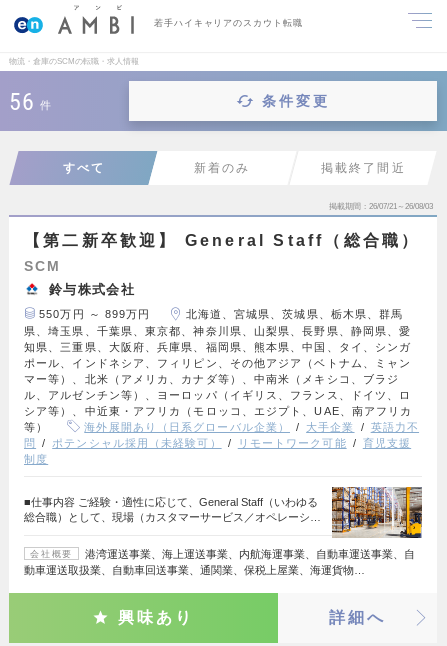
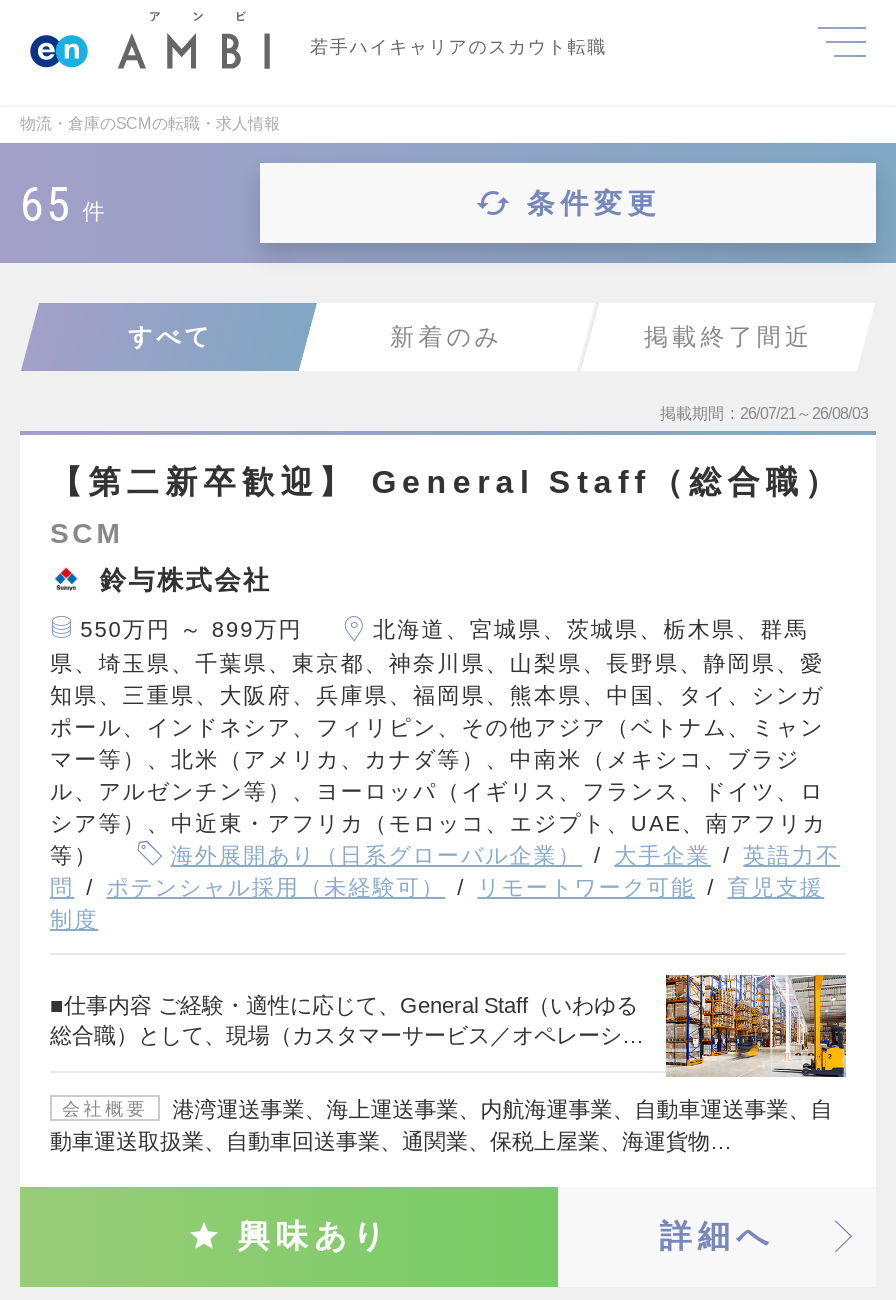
[9,88,52,116] 56 件 -> [20,177,107,233] 65 件

